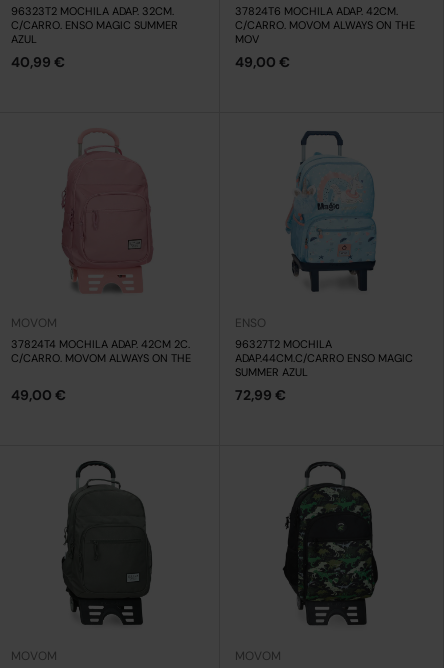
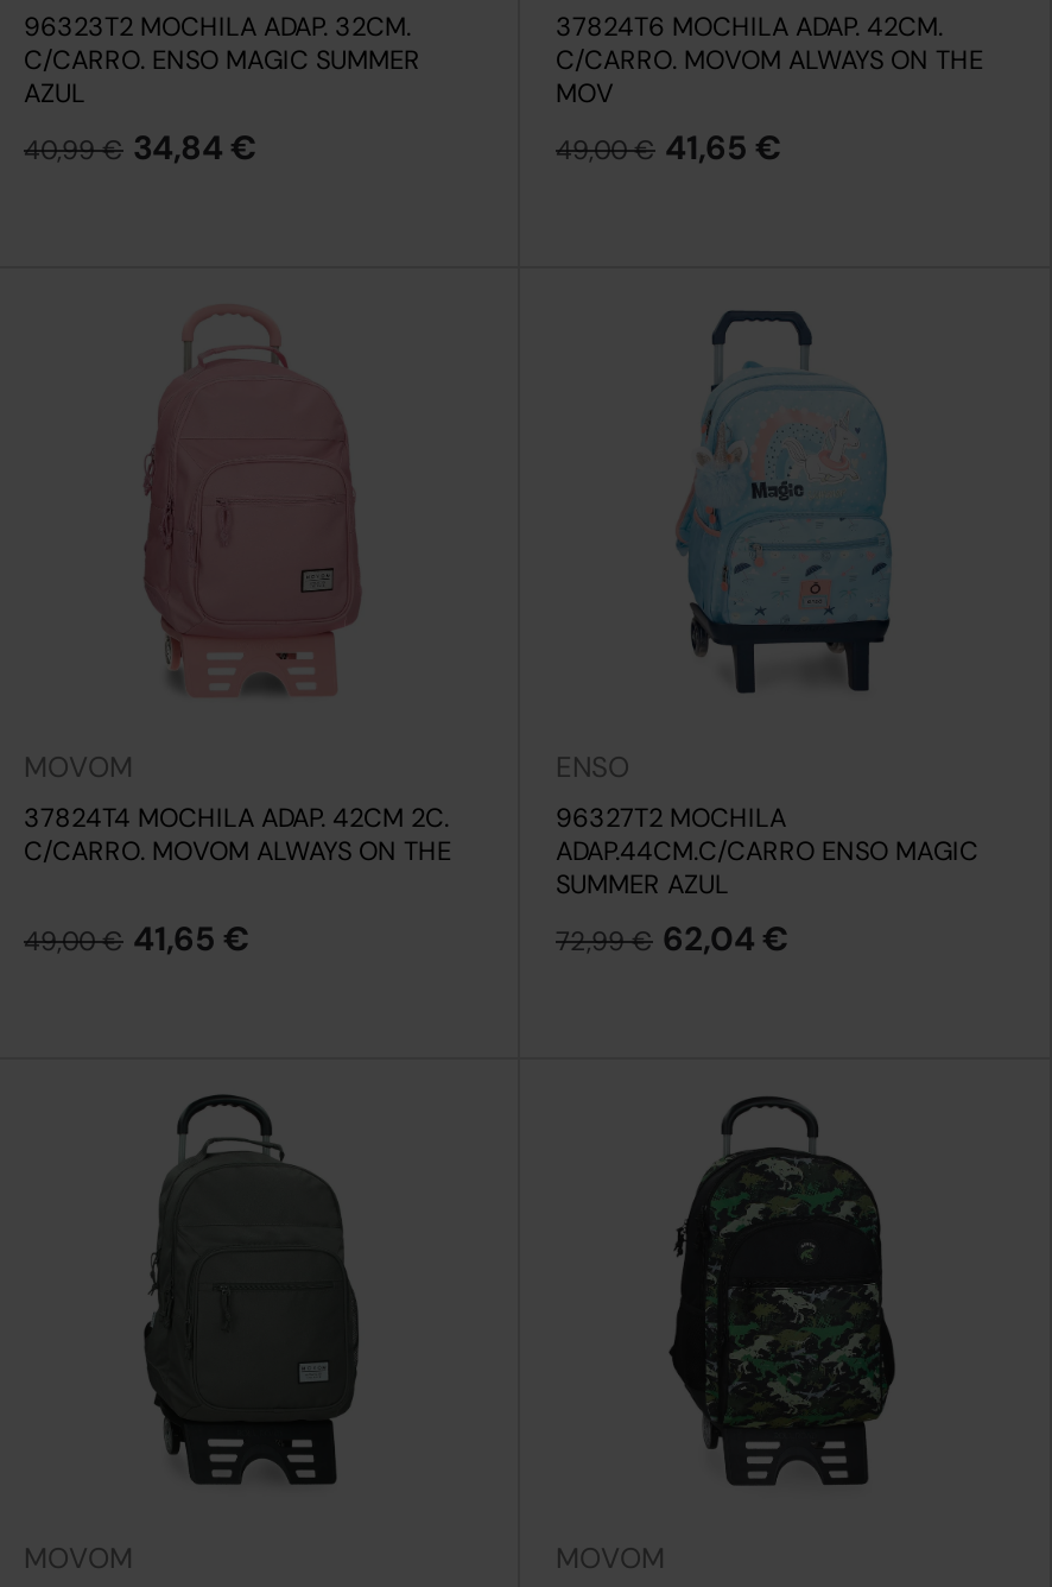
[11,53,65,71] 40,99 € -> [24,126,256,169] 40,99 € 34,84 €
[235,53,290,71] 49,00 € -> [556,126,781,169] 49,00 € 41,65 €
[11,386,66,404] 49,00 € -> [24,917,249,960] 49,00 € 41,65 €
[235,386,286,404] 72,99 € -> [556,917,788,960] 72,99 € 62,04 €

